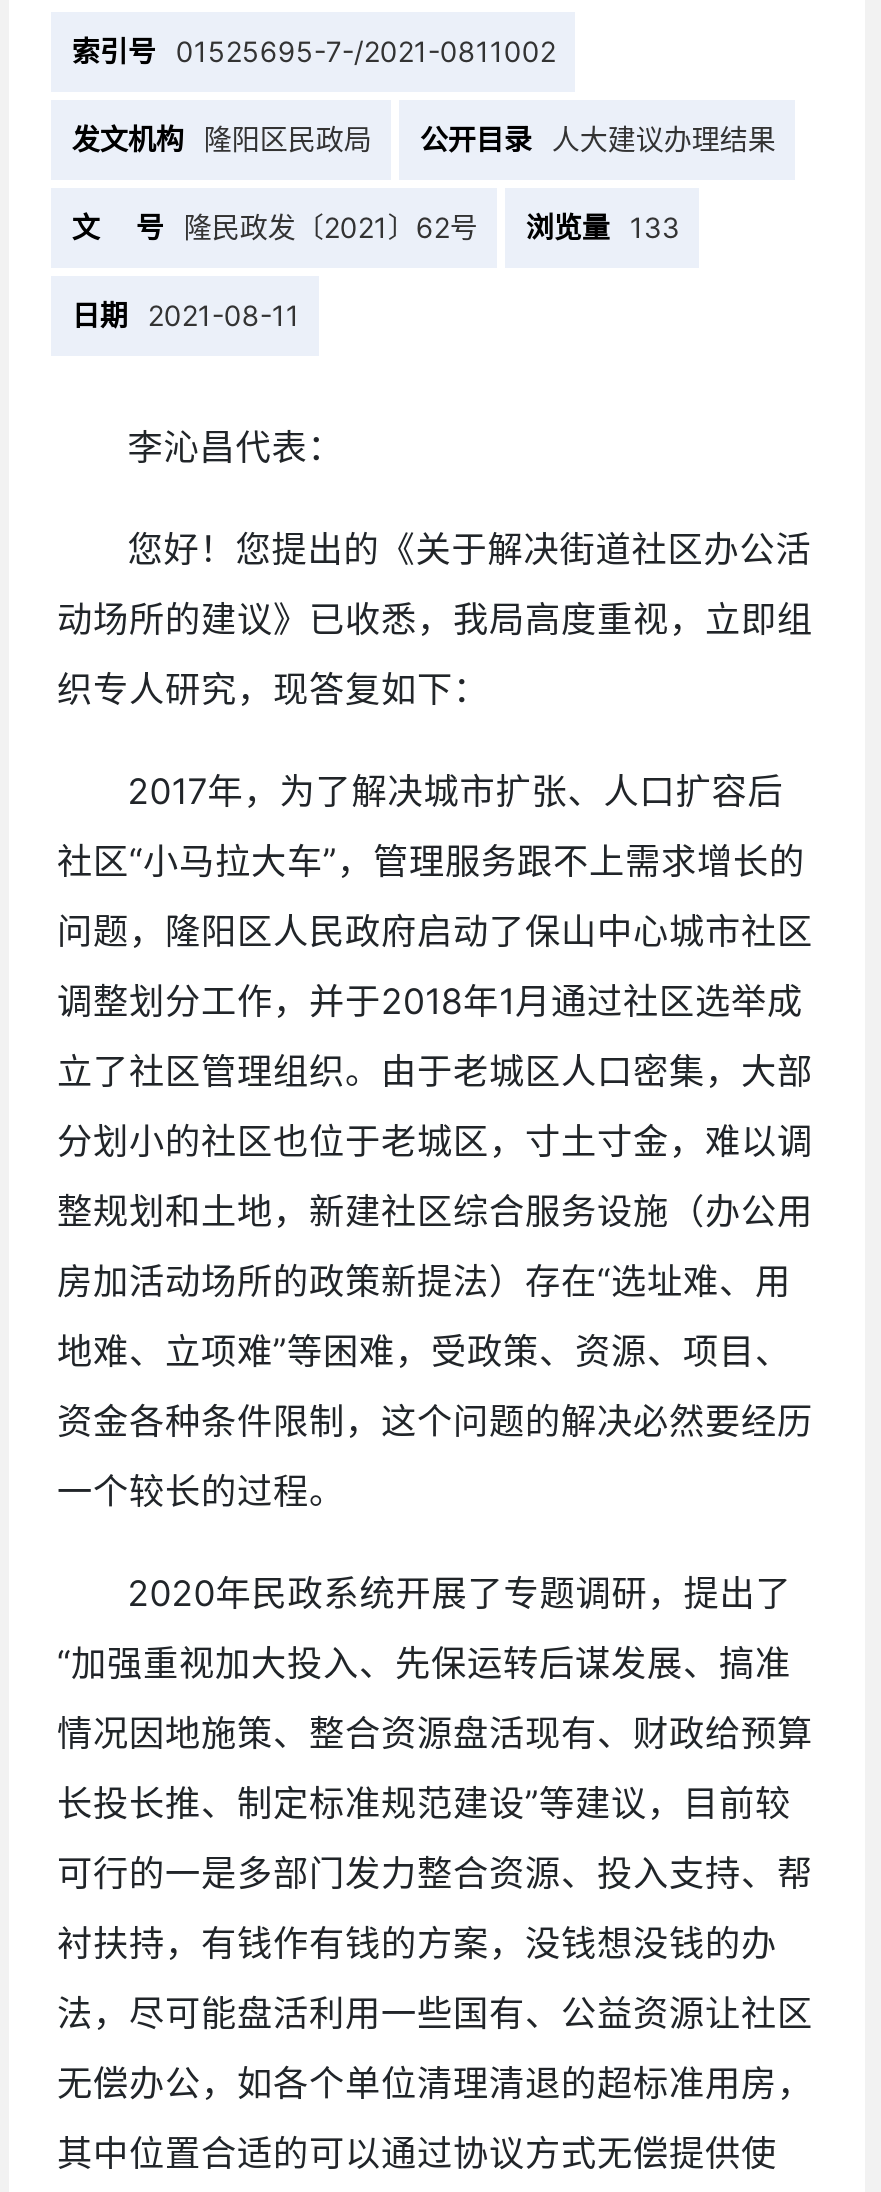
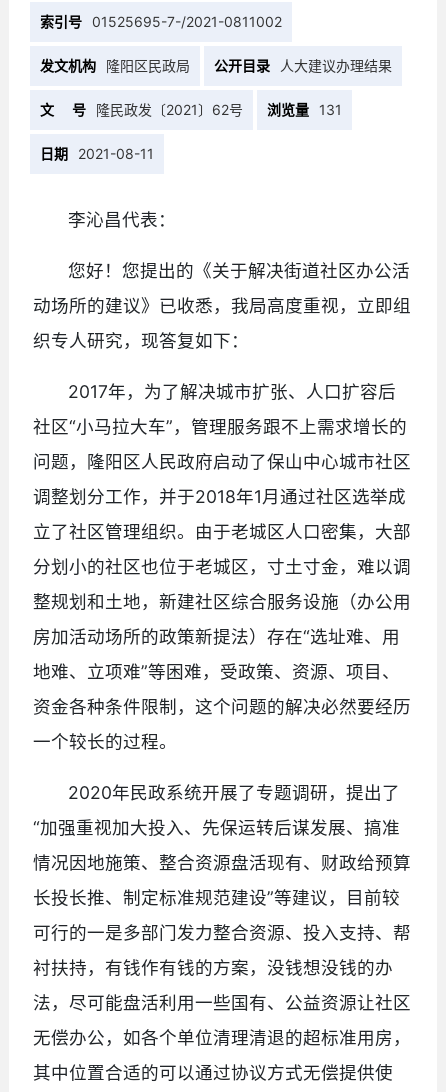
[72,209,680,243] 文 号 隆民政发〔2021〕62号 浏览量 133 -> [40,101,342,118] 文 号 隆民政发〔2021〕62号 浏览量 131

